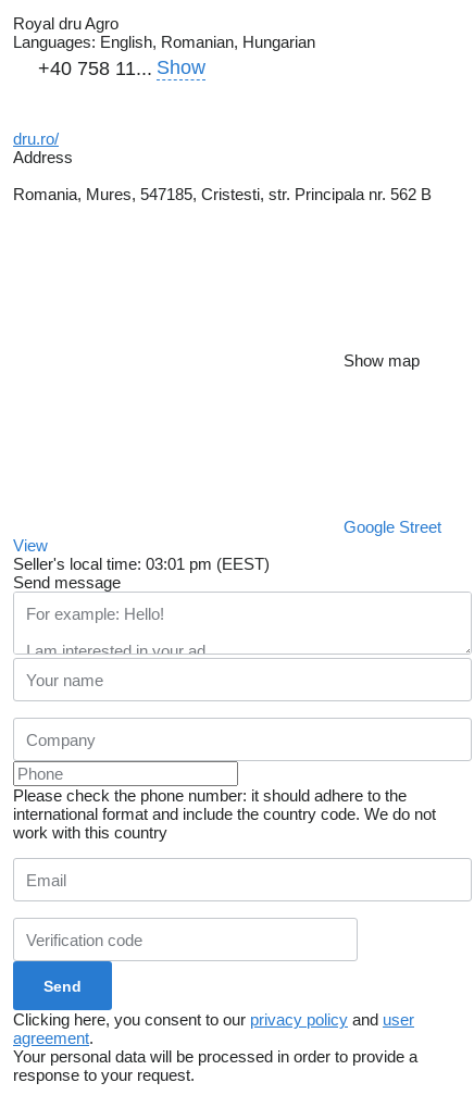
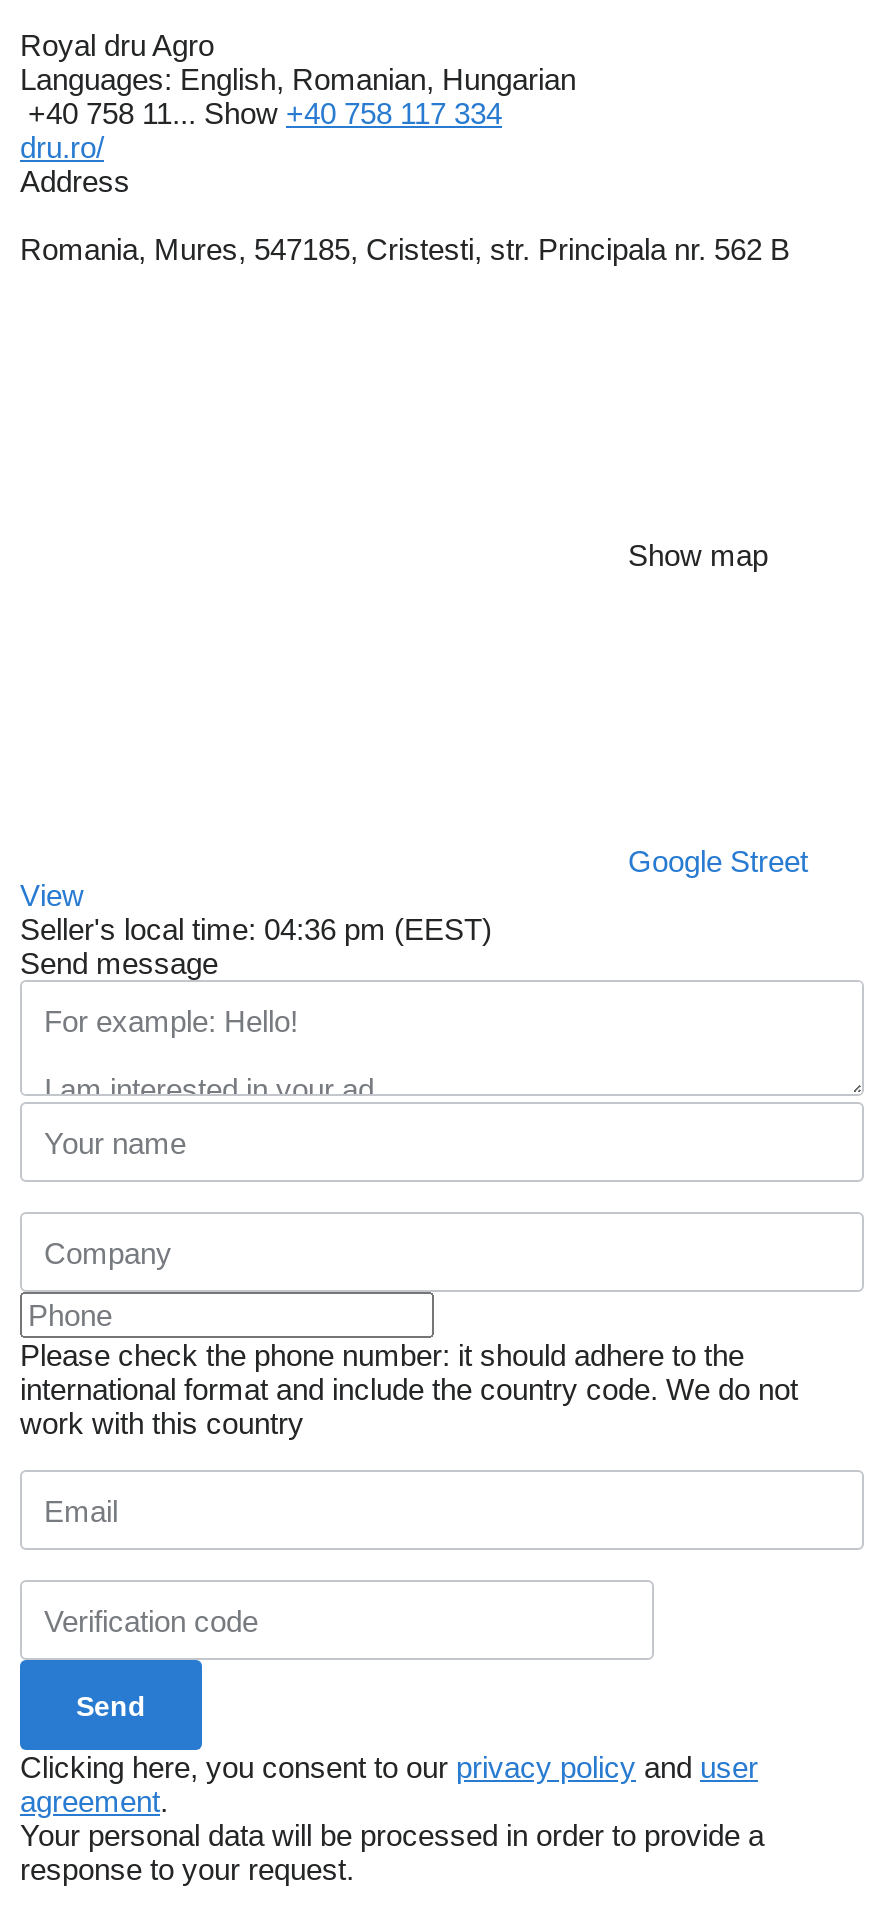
[38,57,205,80] +40 758 11... Show -> [28,97,502,131] +40 758 11... Show +40 758 117 334
[13,555,270,573] Seller's local time: 03:01 pm (EEST) -> [20,913,492,947] Seller's local time: 04:36 pm (EEST)

